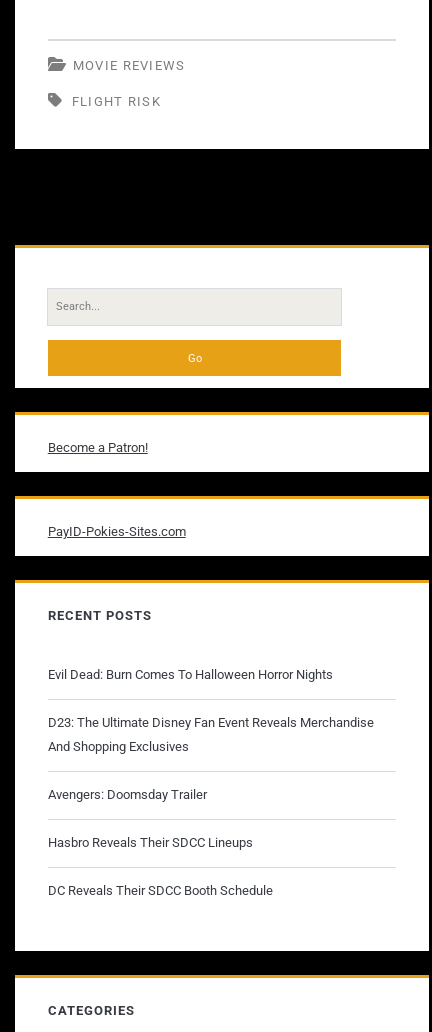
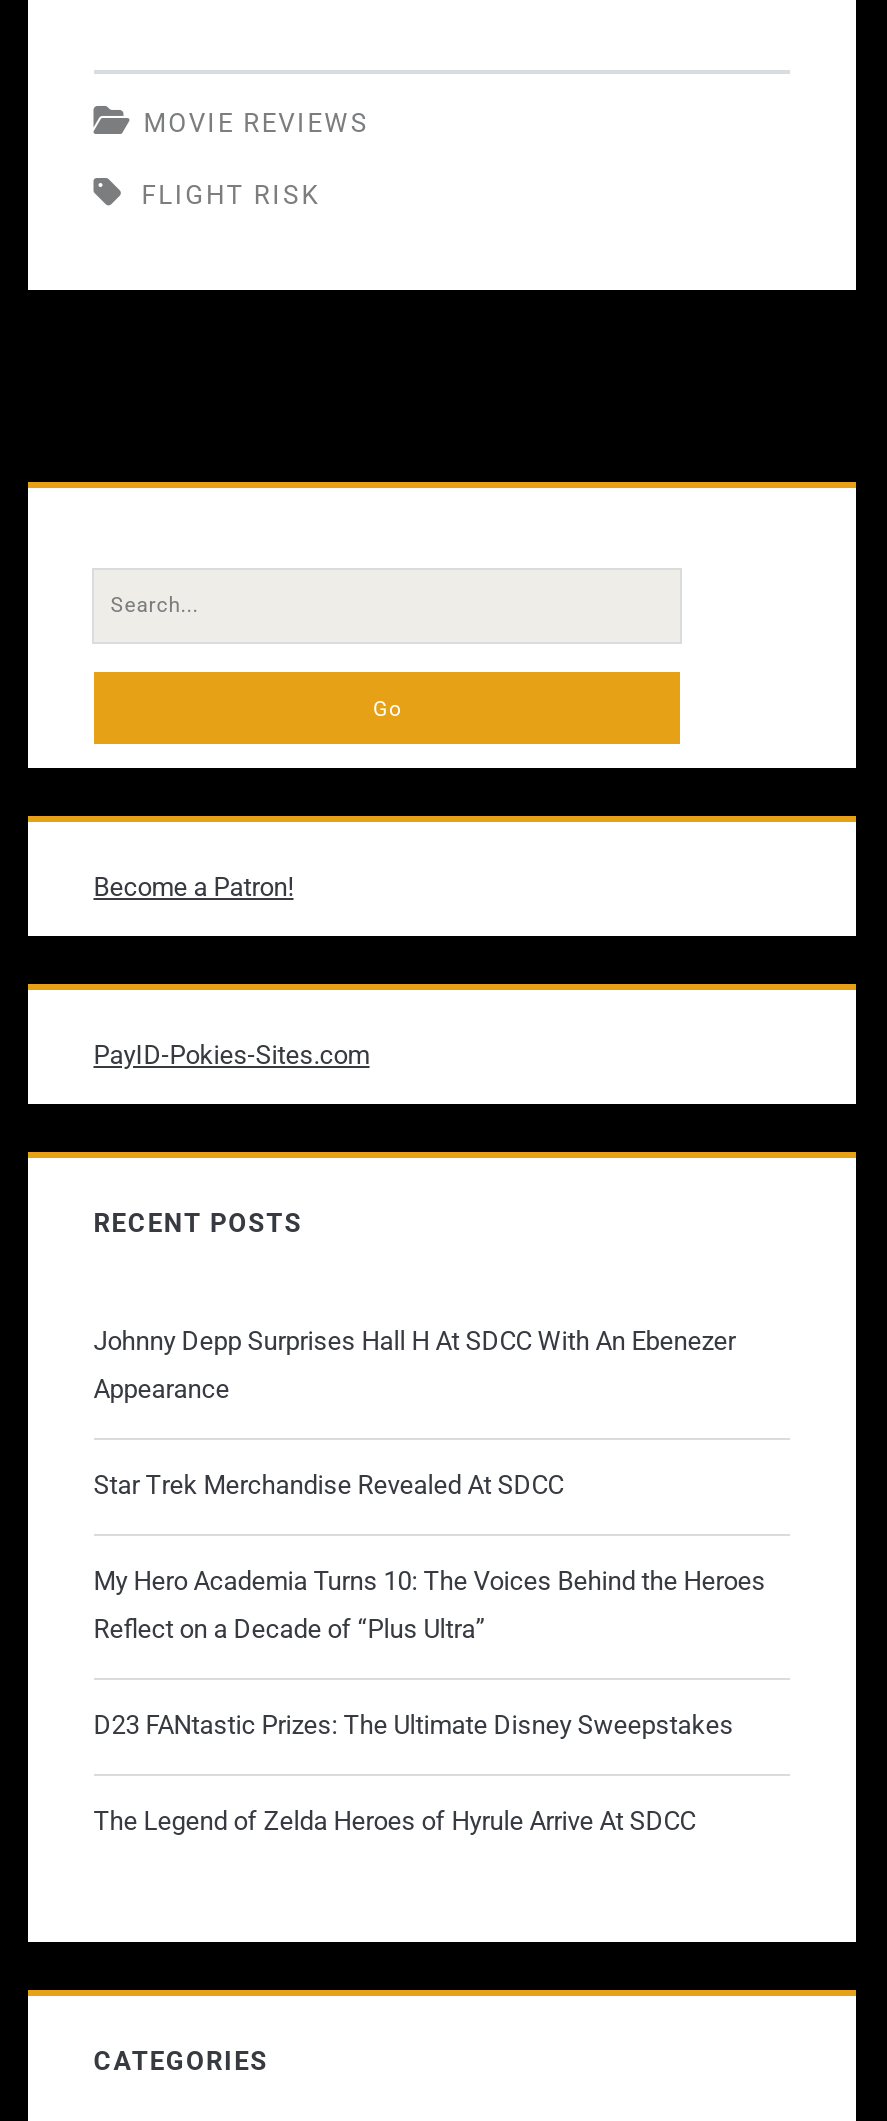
[48,667,374,898] Evil Dead: Burn Comes To Halloween Horror Nights | D23: The Ultimate Disney Fan Event Reveals Merchandise | And Shopping Exclusives | Avengers: Doomsday Trailer | Hasbro Reveals Their SDCC Lineups | DC Reveals Their SDCC Booth Schedule -> [94,1327,766,1837] Johnny Depp Surprises Hall H At SDCC With An Ebenezer | Appearance | Star Trek Merchandise Revealed At SDCC | My Hero Academia Turns 10: The Voices Behind the Heroes | Reflect on a Decade of “Plus Ultra” | D23 FANtastic Prizes: The Ultimate Disney Sweepstakes | The Legend of Zelda Heroes of Hyrule Arrive At SDCC

